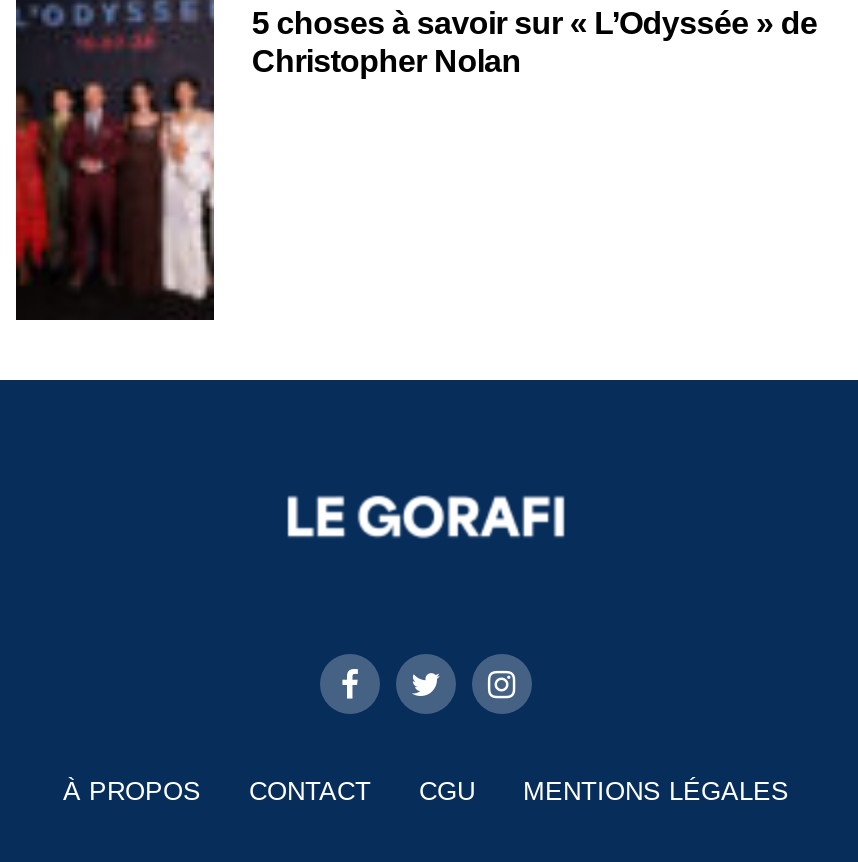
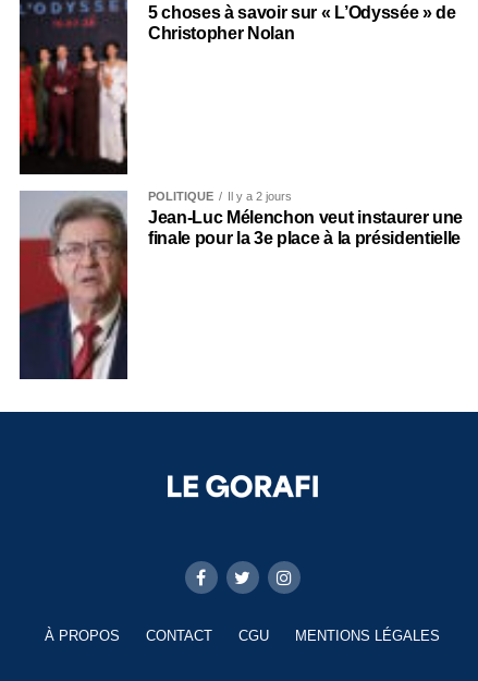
none -> [19,190,463,380] [image] | POLITIQUE | Il y a 2 jours | Jean-Luc Mélenchon veut instaurer une | finale pour la 3e place à la présidentielle

